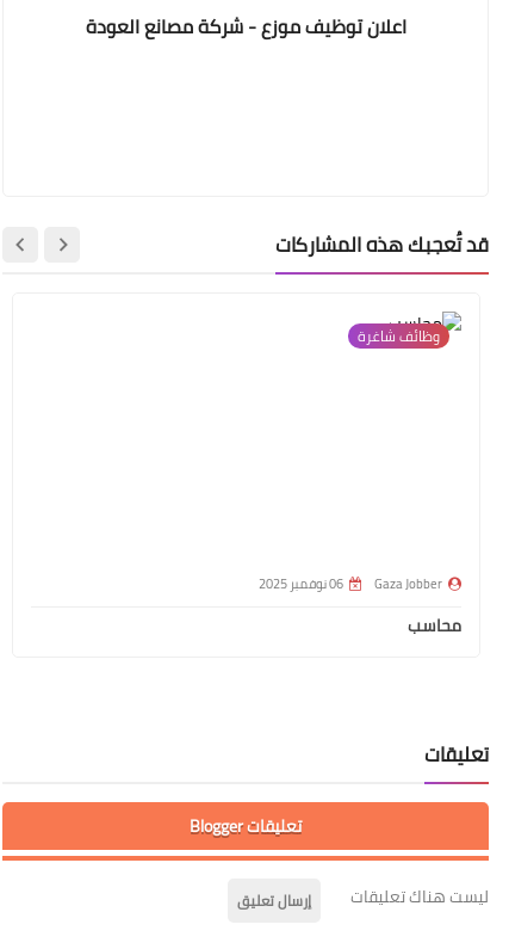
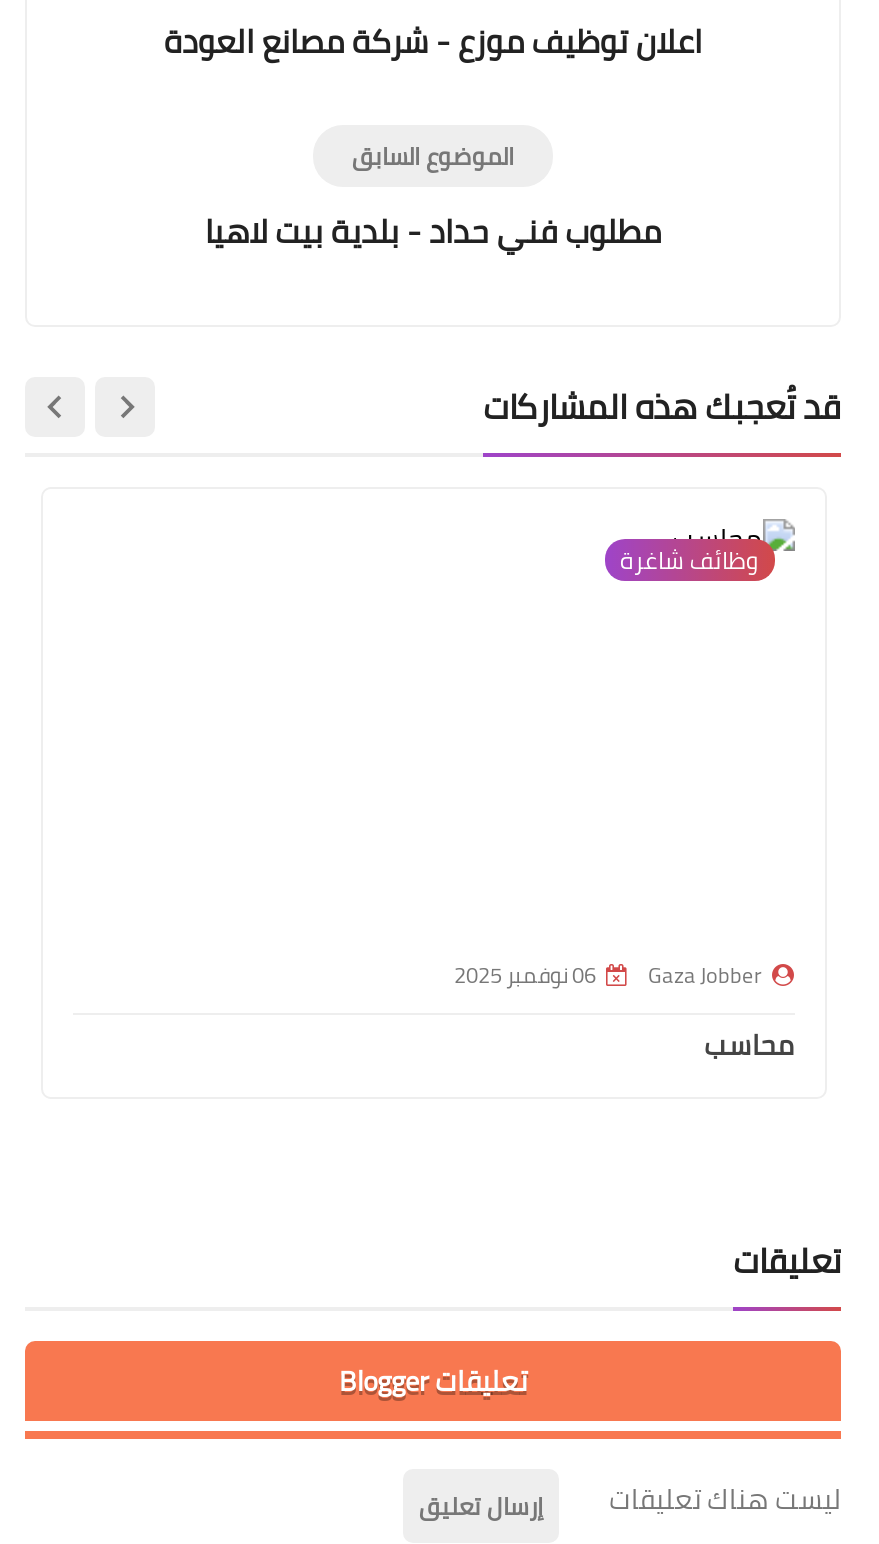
none -> [205,133,661,261] الموضوع السابق | مطلوب فني حداد - بلدية بيت لاهيا

